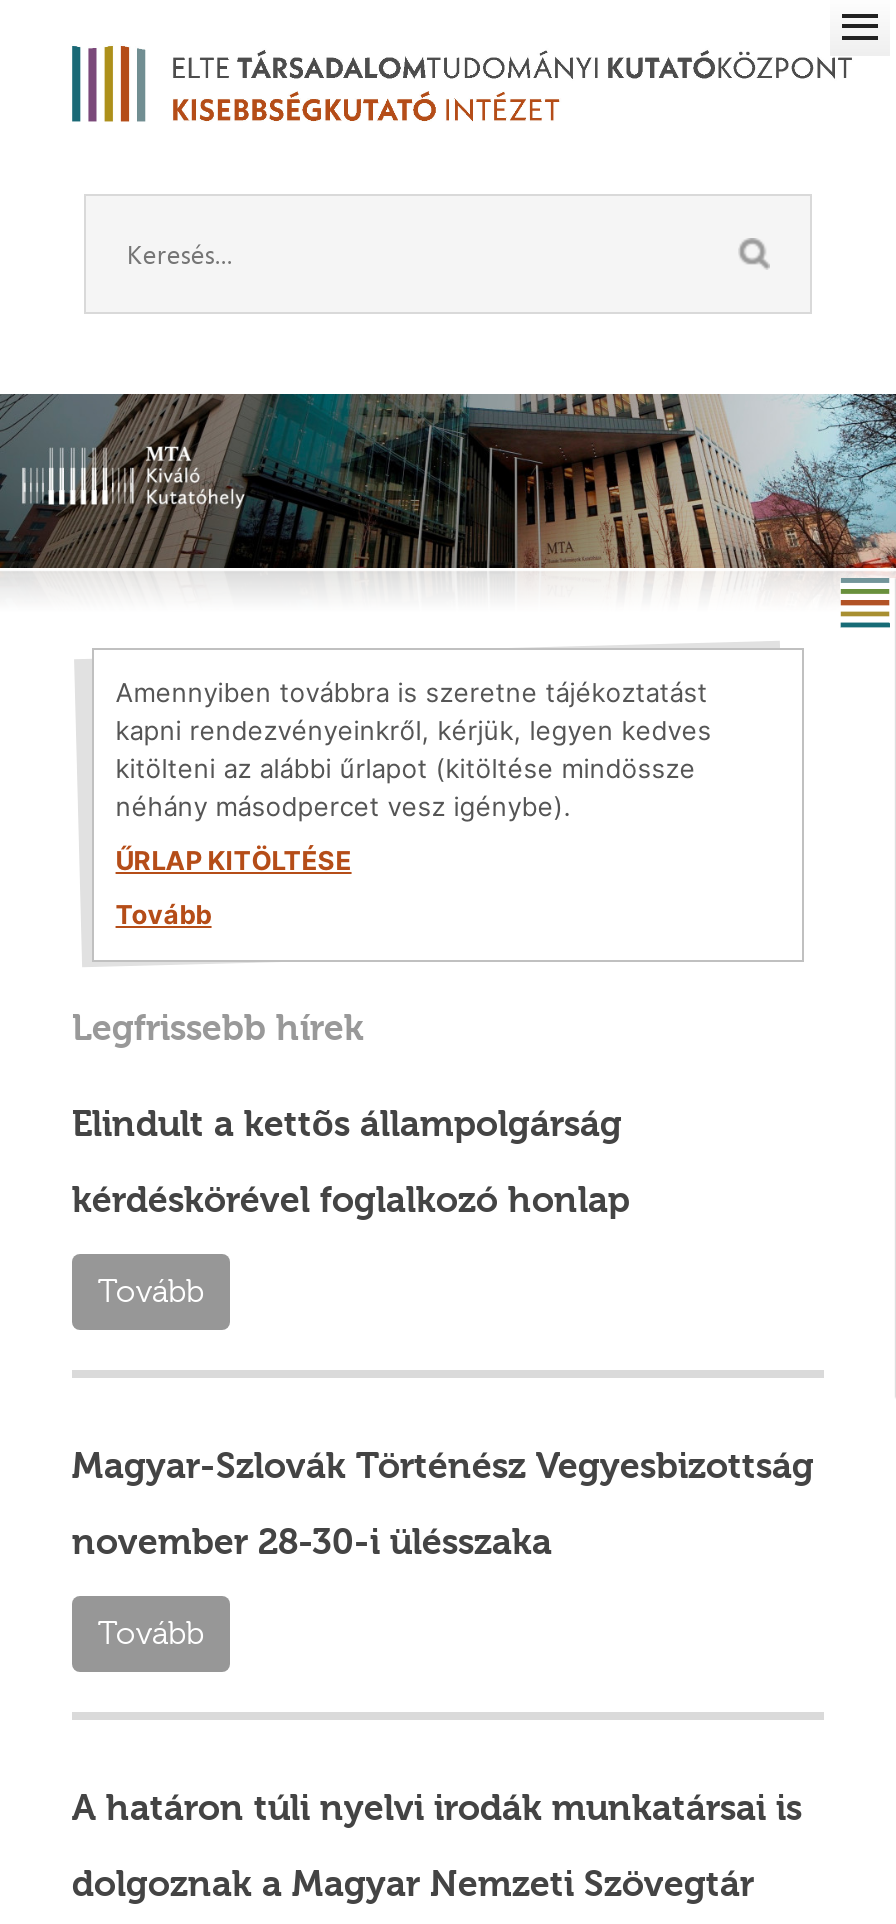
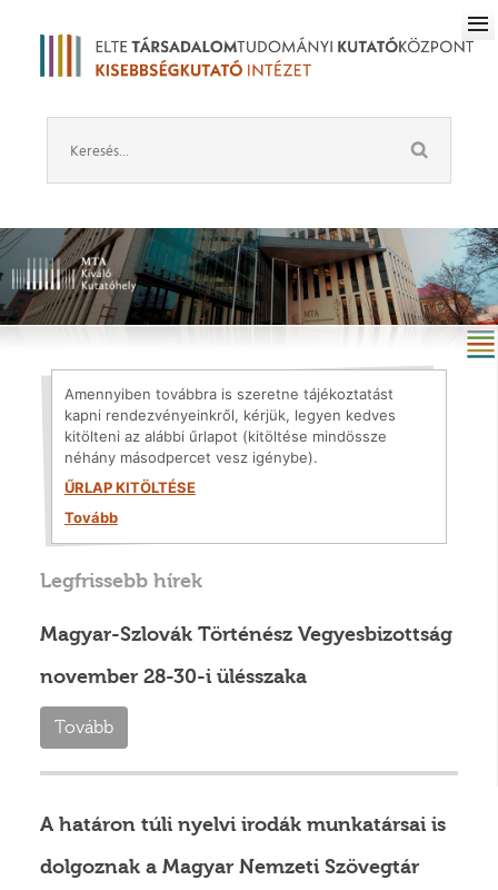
[72,1101,630,1309] Elindult a kettõs állampolgárság | kérdéskörével foglalkozó honlap | Tovább -> none

